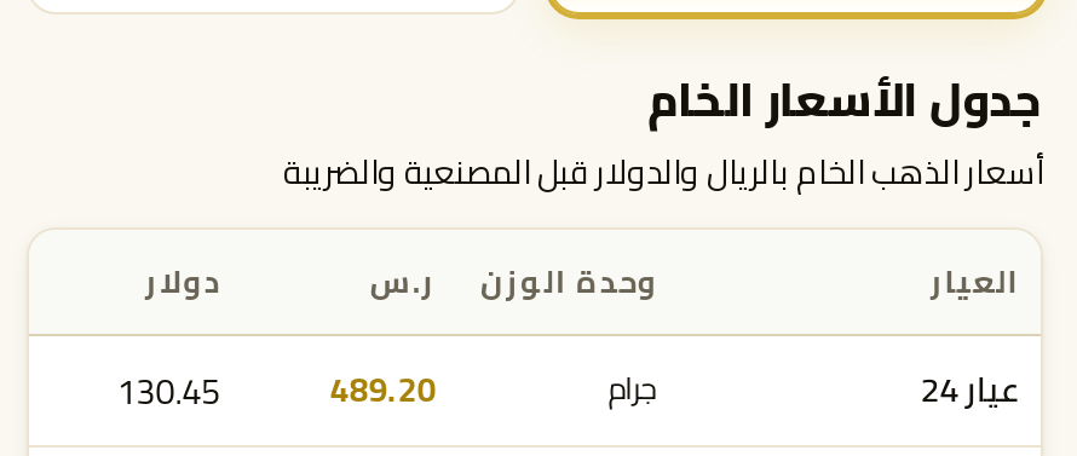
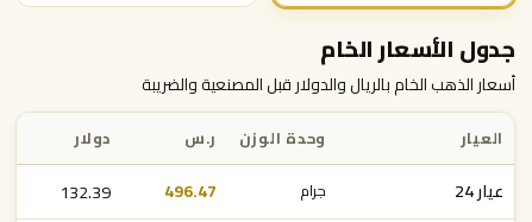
[117,359,221,424] 130.45 -> [60,176,111,208] 132.39
[330,359,436,422] 489.20 -> [164,176,217,207] 496.47

